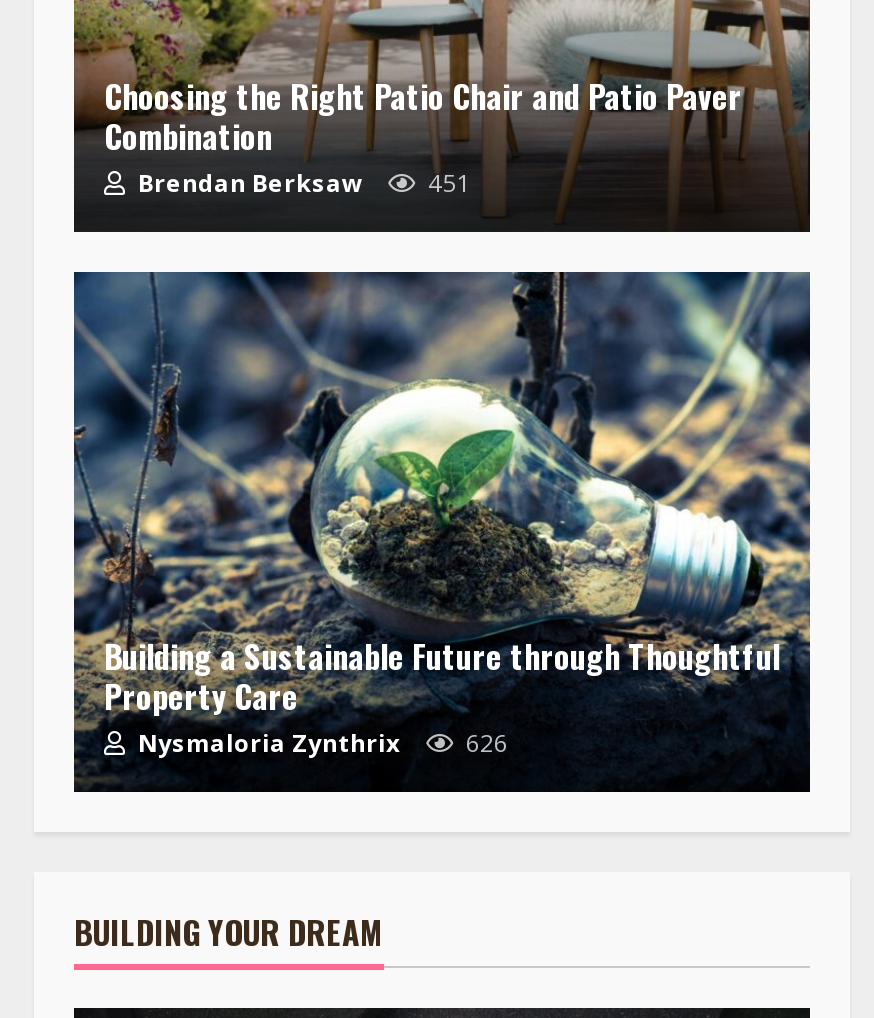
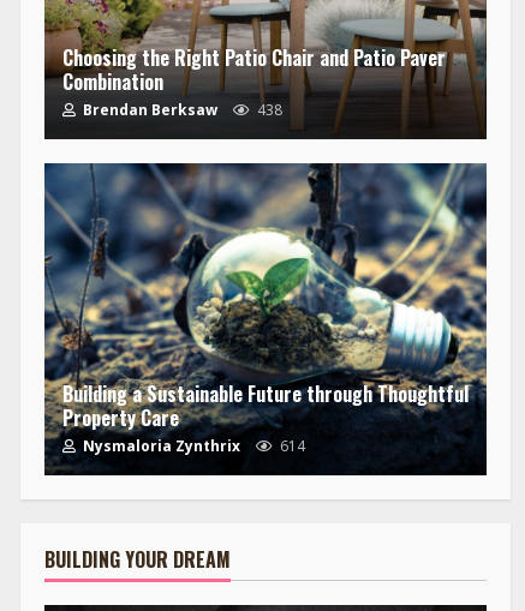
[132,165,470,199] Brendan Berksaw 451 -> [79,99,282,120] Brendan Berksaw 438
[132,725,508,759] Nysmaloria Zynthrix 626 -> [79,435,305,456] Nysmaloria Zynthrix 614

